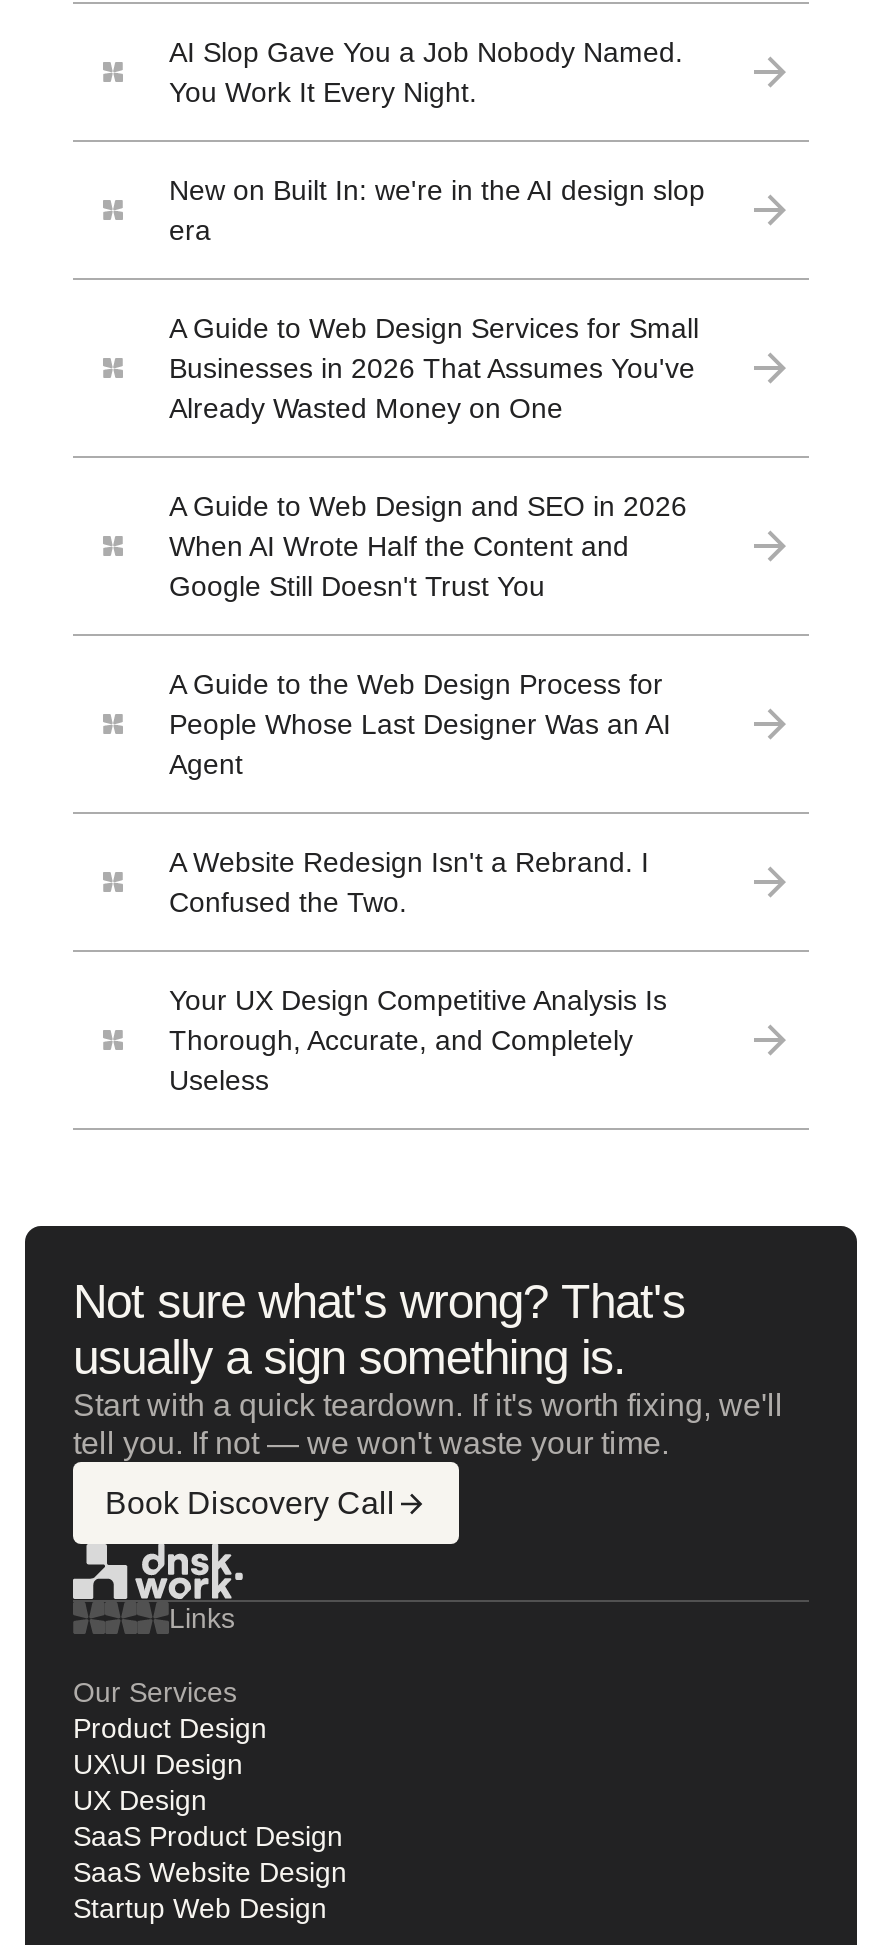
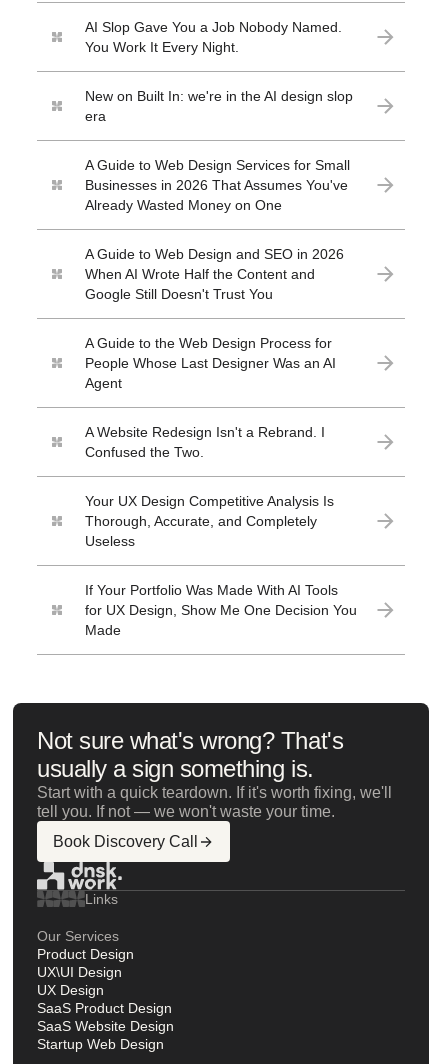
none -> [85,582,357,638] If Your Portfolio Was Made With AI Tools | for UX Design, Show Me One Decision You | Made

